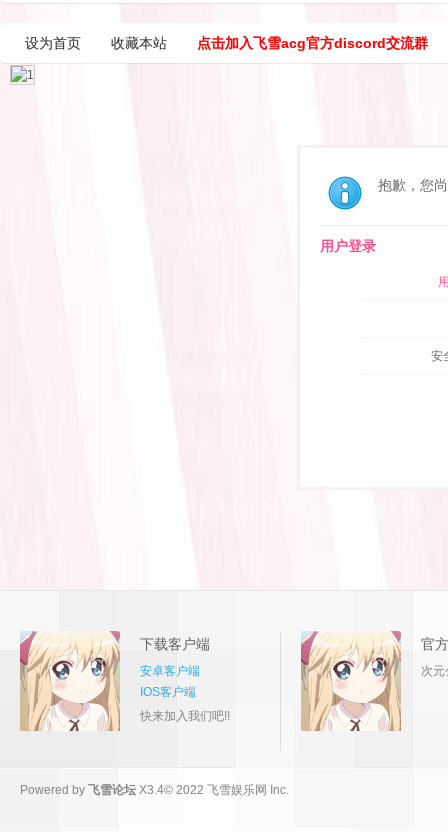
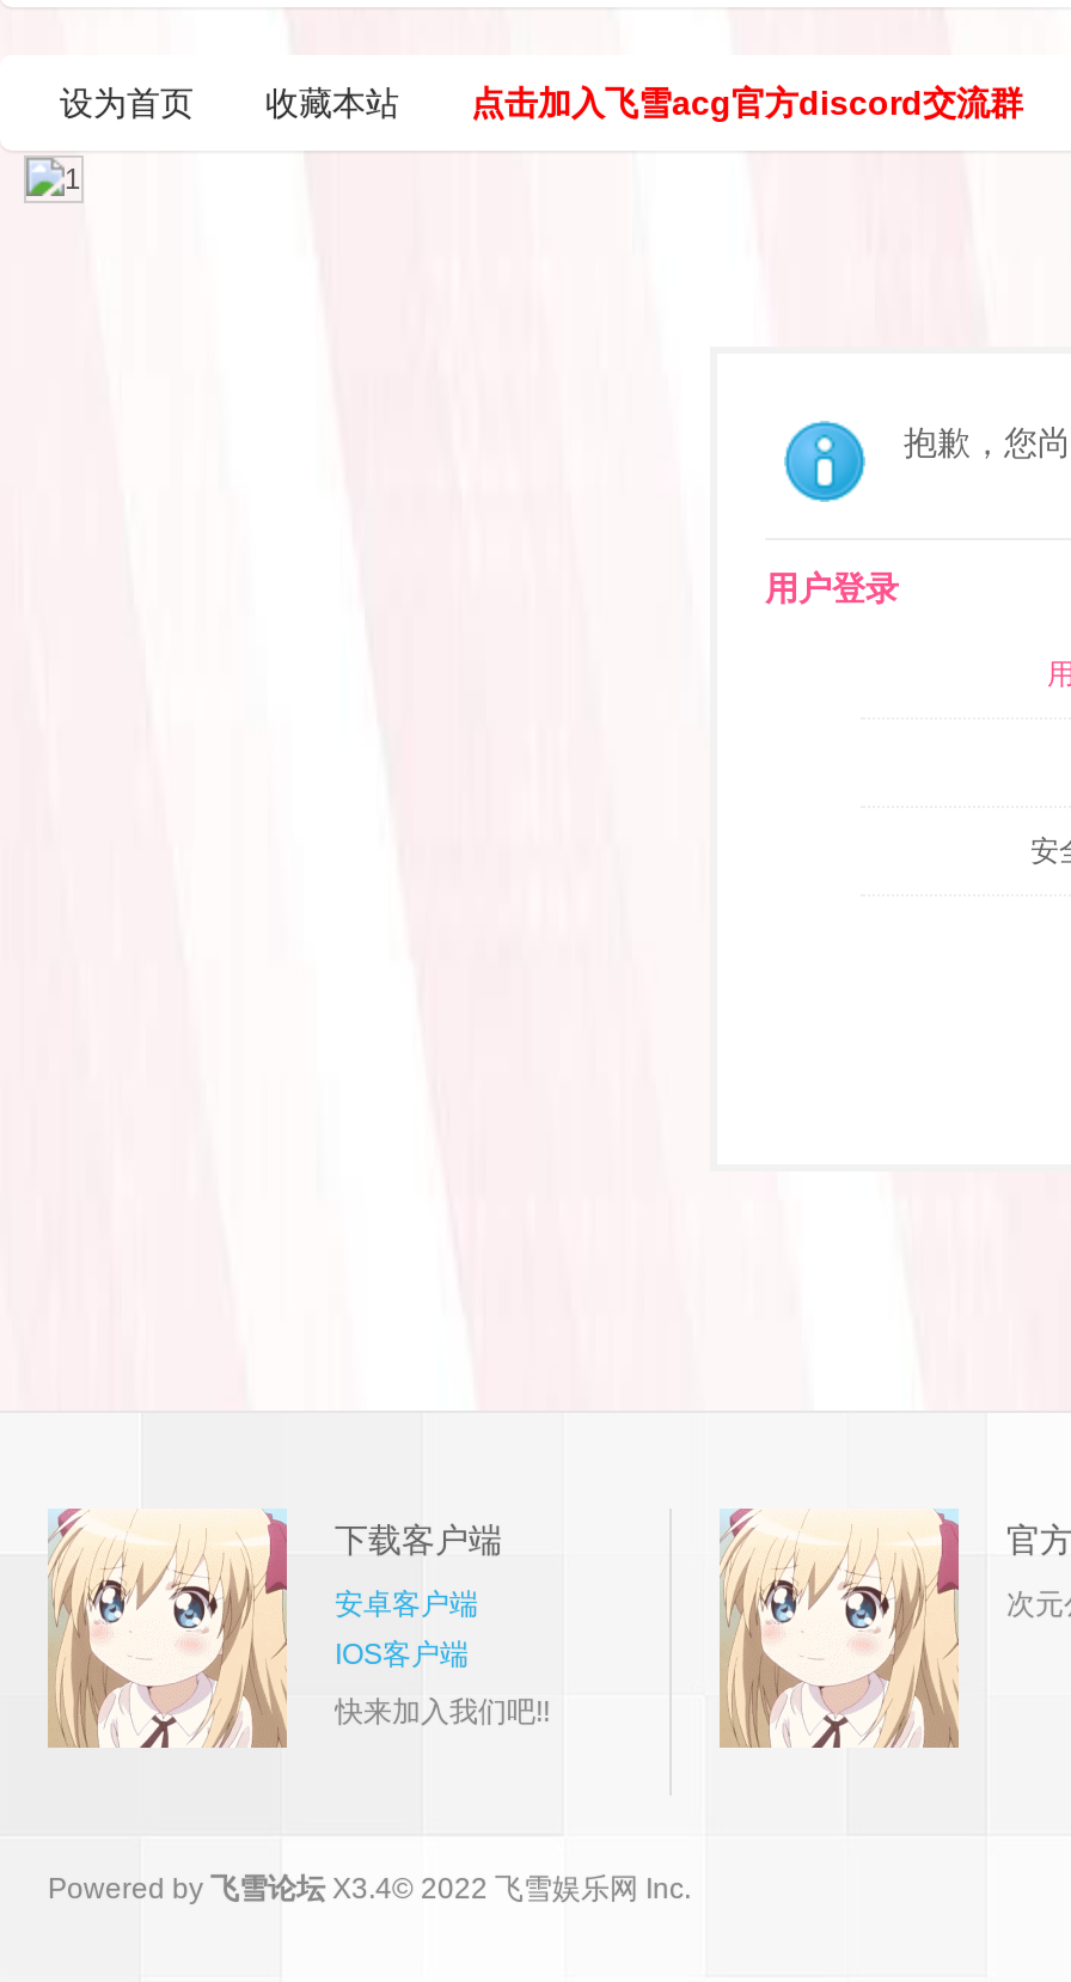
[19,630,121,732] [image] -> [48,1506,289,1750] [image]
[300,630,402,732] [image] -> [720,1506,961,1750] [image]

